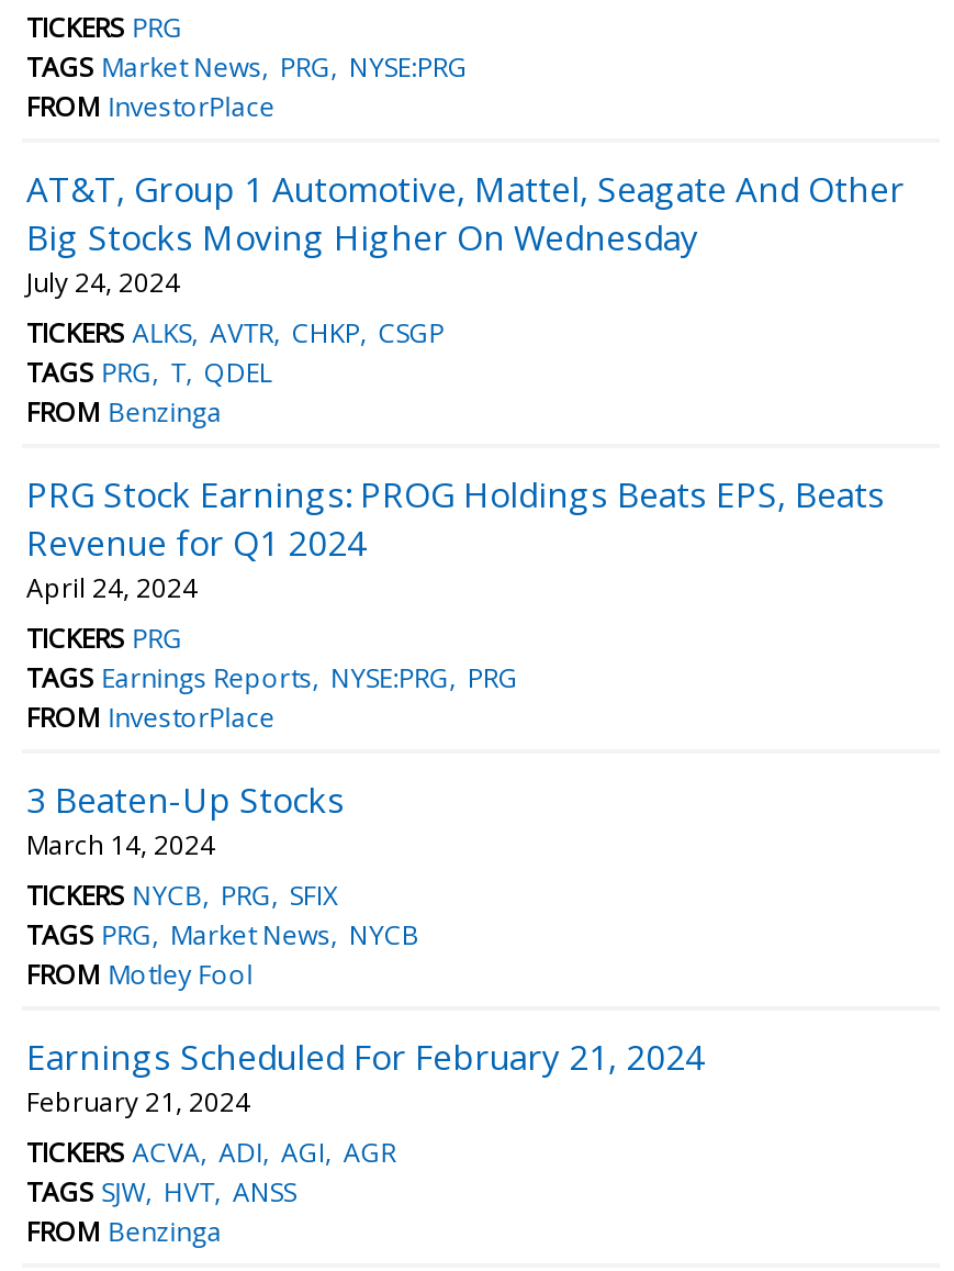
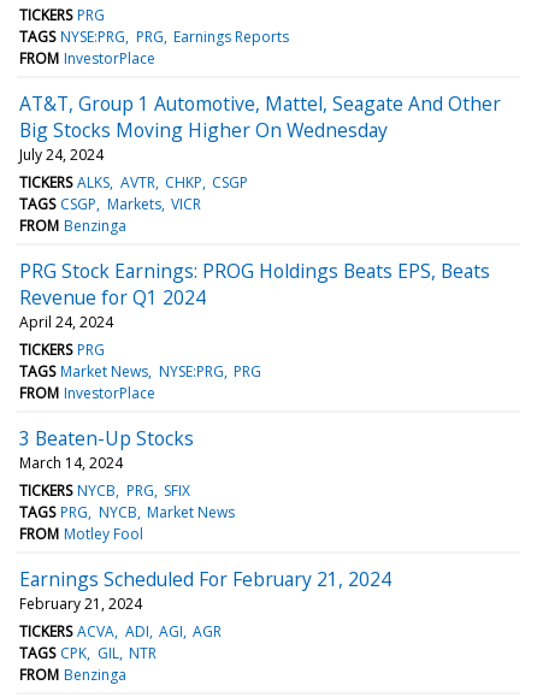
[26,48,467,85] TAGS Market News PRG NYSE:PRG -> [19,26,289,47] TAGS NYSE:PRG PRG Earnings Reports
[26,353,272,391] TAGS PRG T QDEL -> [19,194,201,214] TAGS CSGP Markets VICR
[26,659,518,696] TAGS Earnings Reports NYSE:PRG PRG -> [19,361,261,381] TAGS Market News NYSE:PRG PRG
[26,916,419,953] TAGS PRG Market News NYCB -> [19,502,235,522] TAGS PRG NYCB Market News
[26,1173,296,1210] TAGS SJW HVT ANSS -> [19,643,156,663] TAGS CPK GIL NTR

